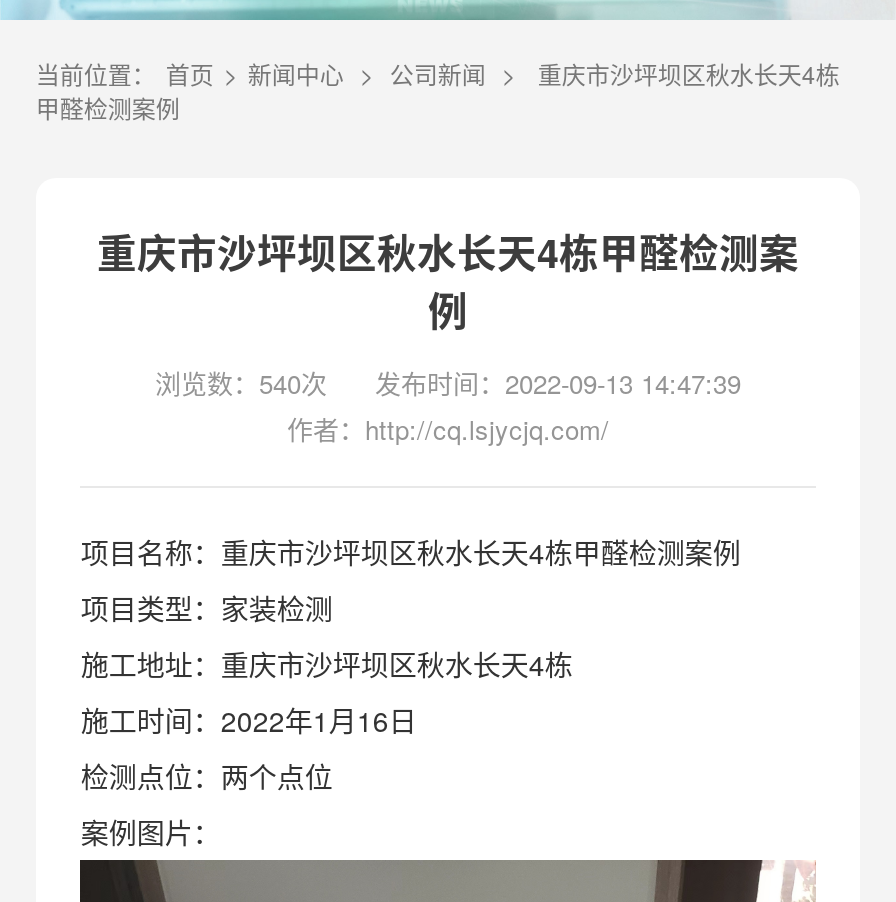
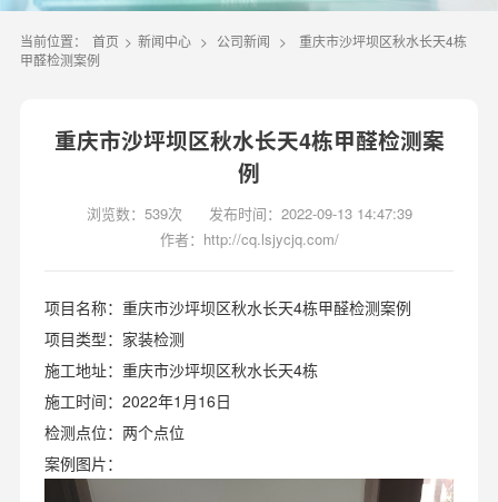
[155,364,741,402] 浏览数：540次 发布时间：2022-09-13 14:47:39 -> [86,203,412,224] 浏览数：539次 发布时间：2022-09-13 14:47:39

